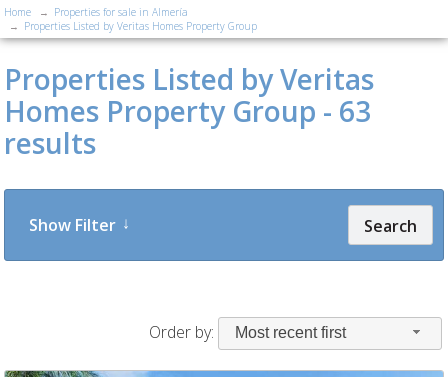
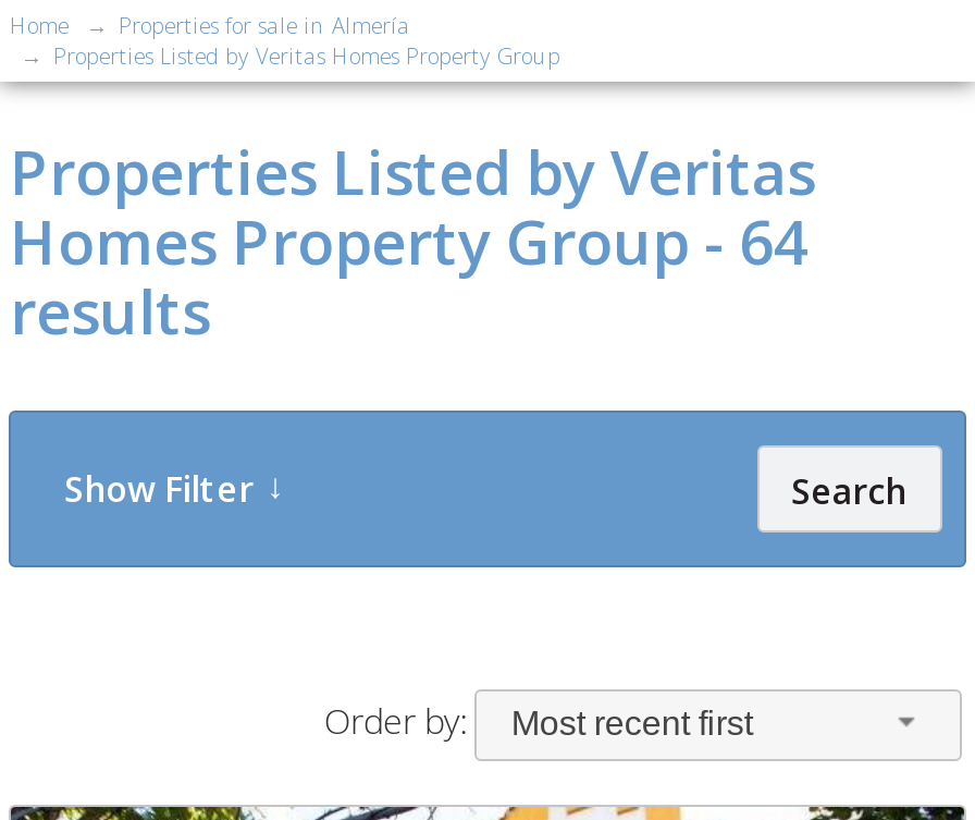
[4,92,371,130] Homes Property Group - 63 -> [10,199,809,282] Homes Property Group - 64

